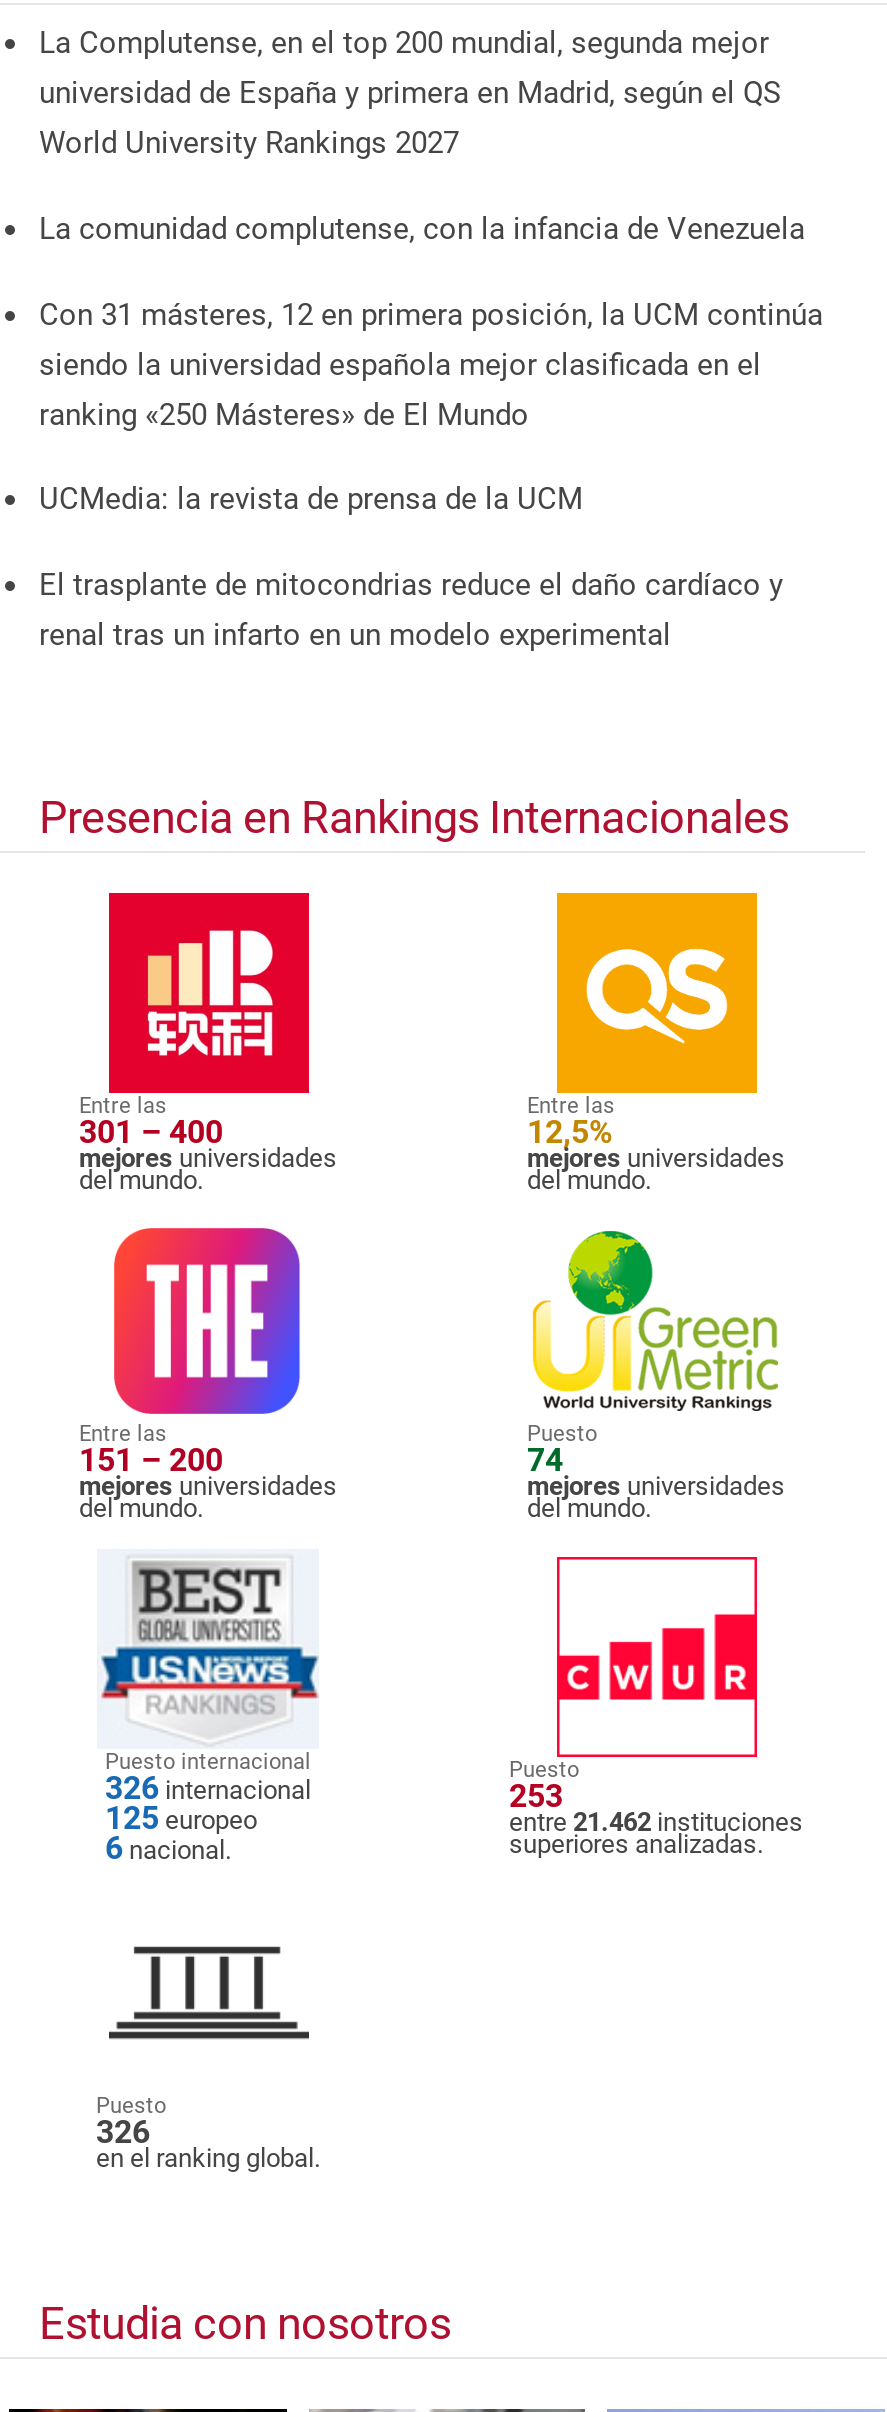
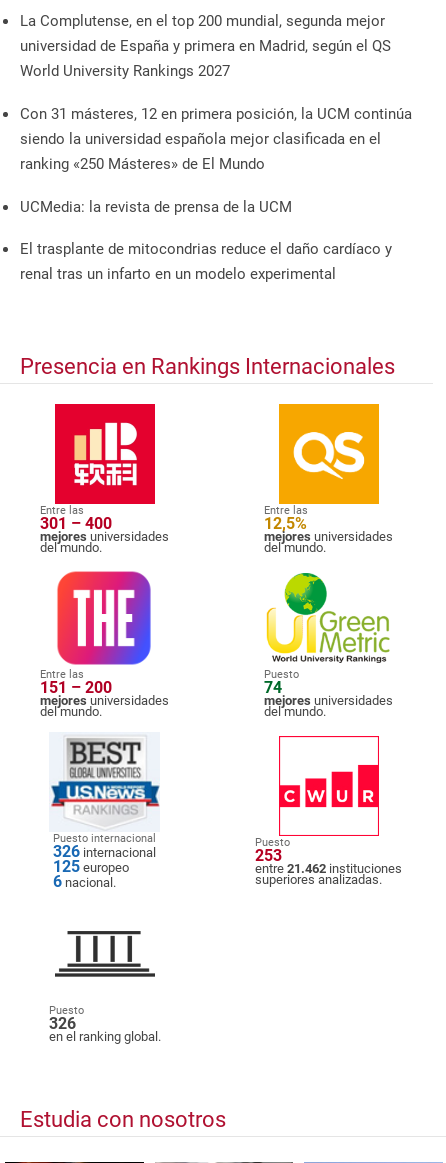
[39,211,805,247] La comunidad complutense, con la infancia de Venezuela -> none

